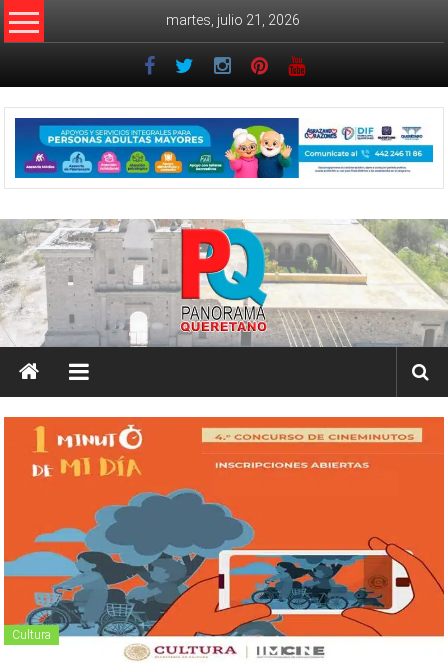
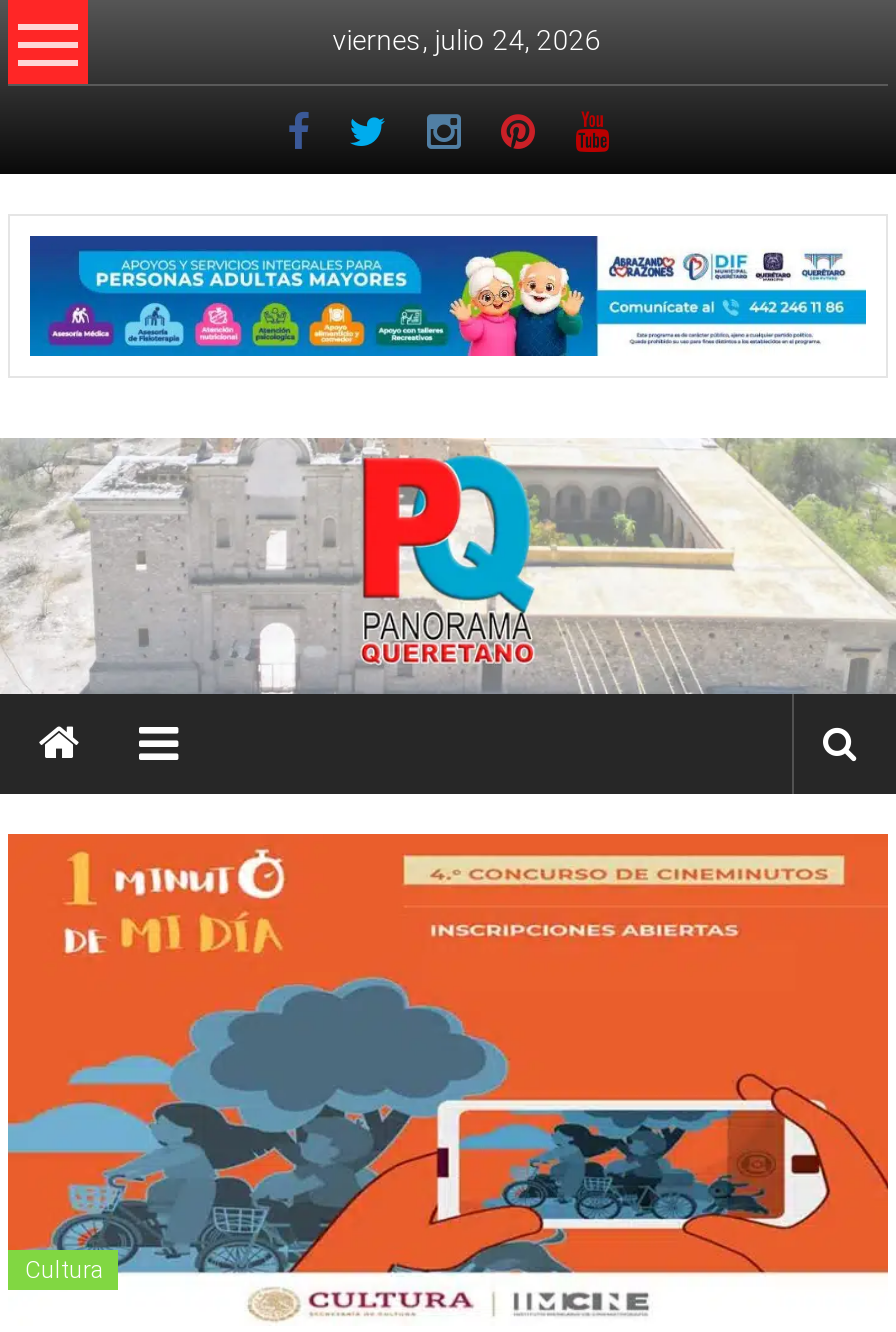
[166,12,300,28] martes, julio 21, 2026 -> [333,24,601,56] viernes, julio 24, 2026

